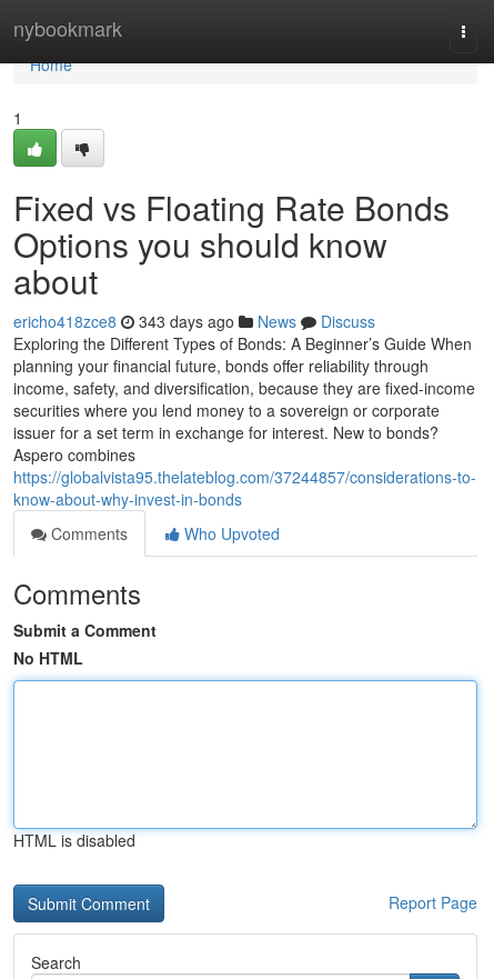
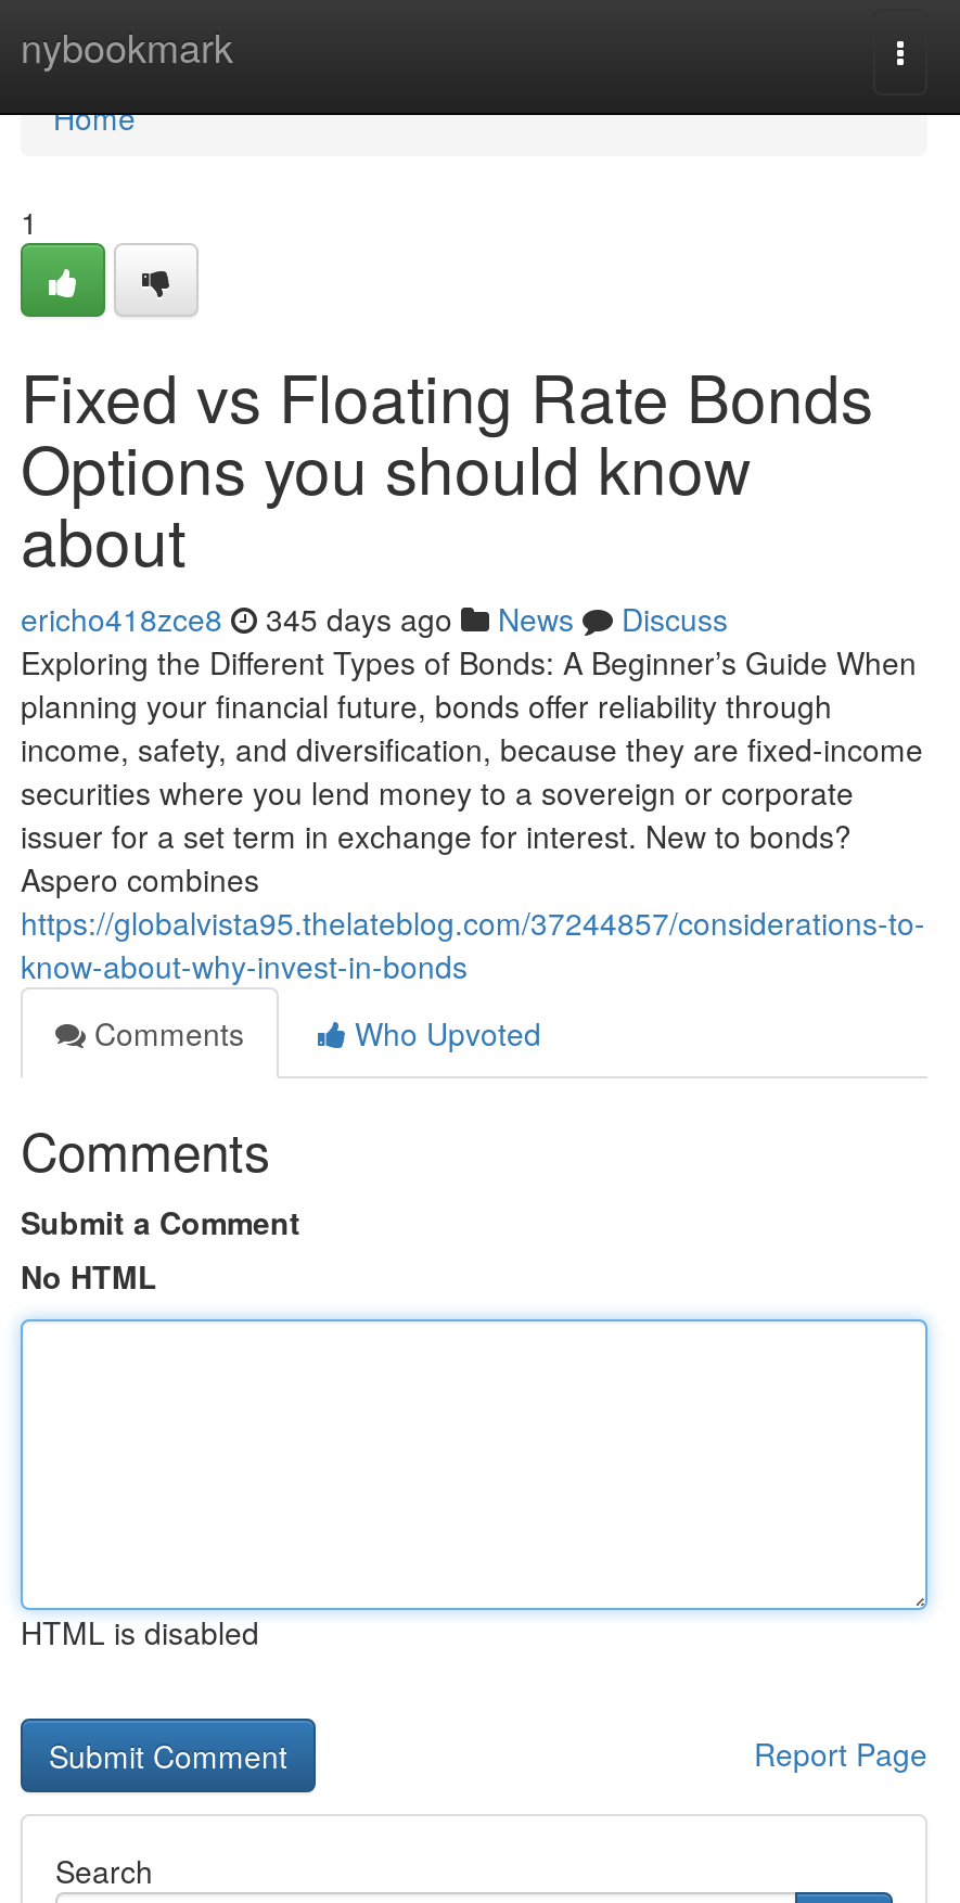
[13,310,375,332] ericho418zce8 343 days ago News Discuss -> [21,597,728,640] ericho418zce8 345 days ago News Discuss

